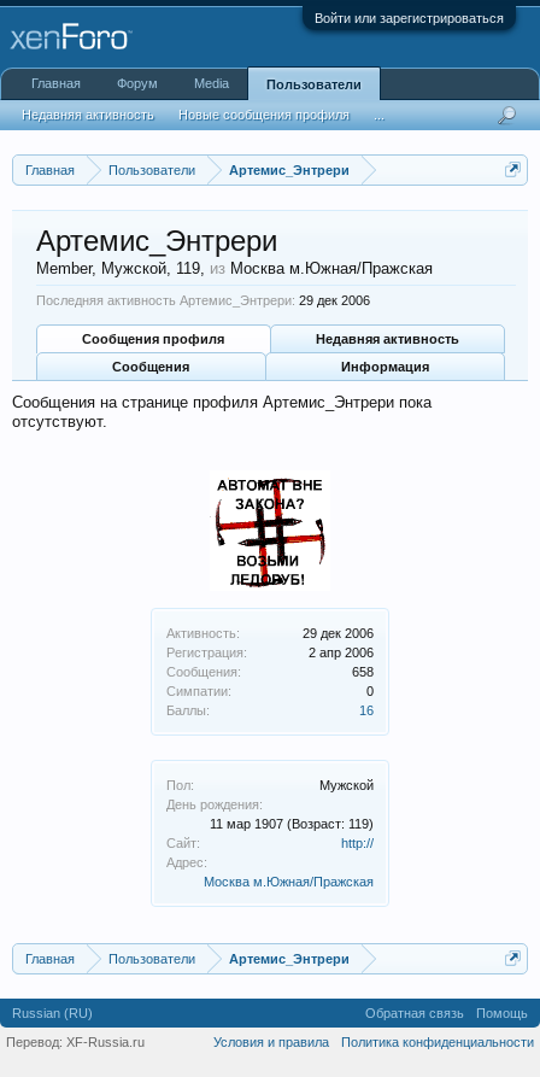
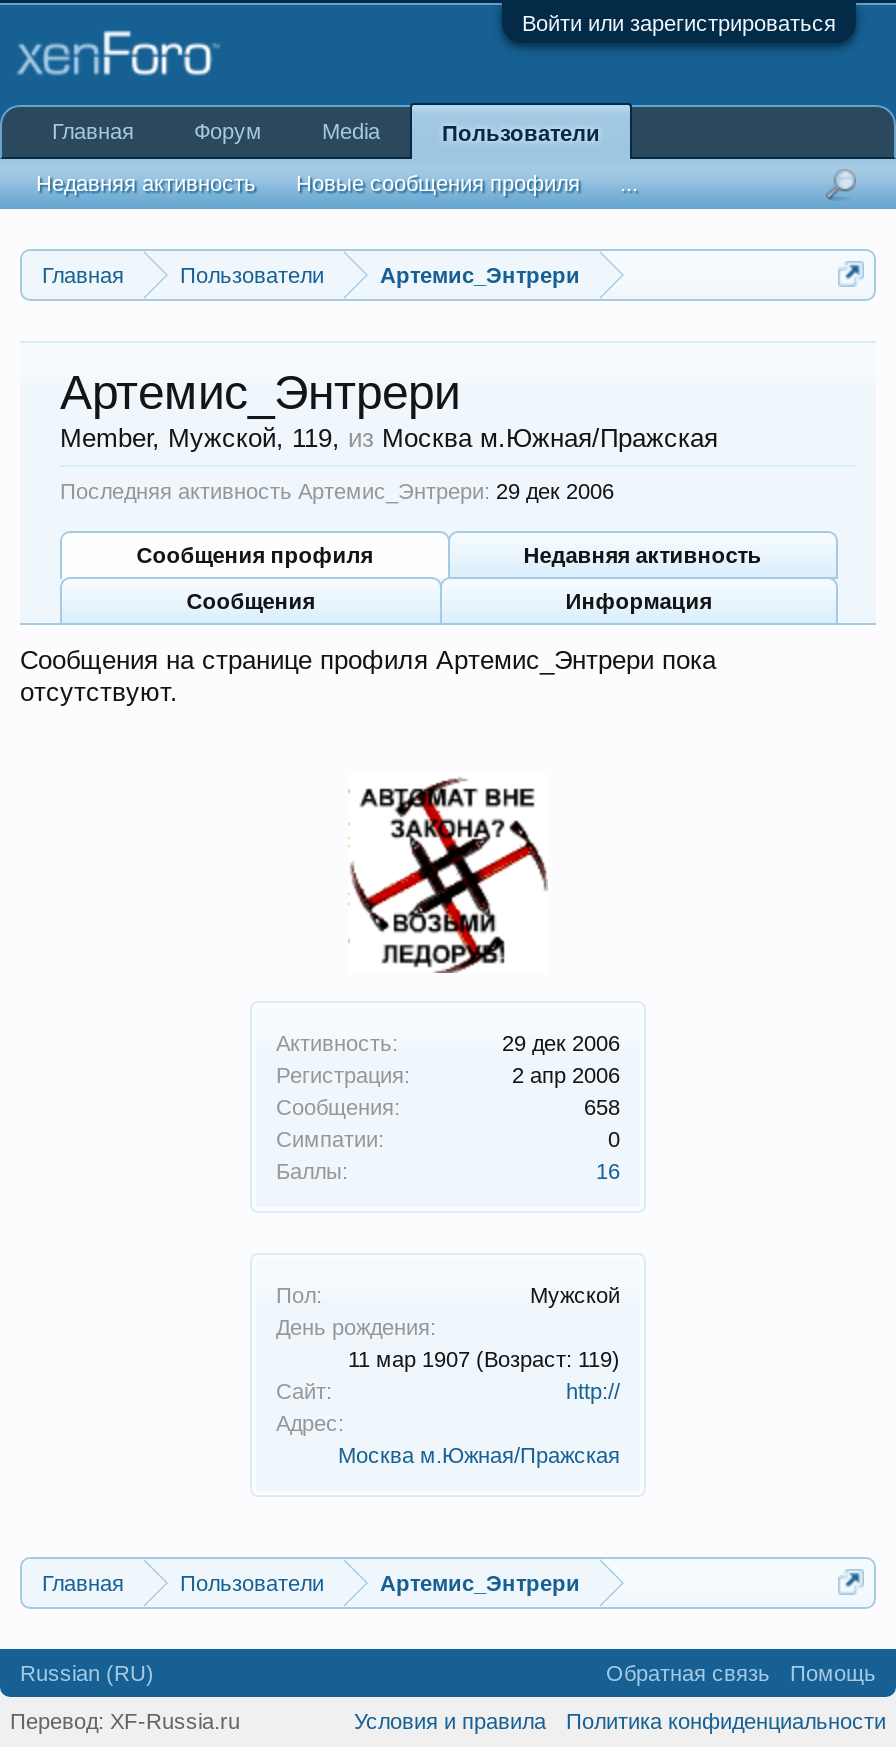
[212,474,329,591] [image] -> [348,777,548,975] [image]

